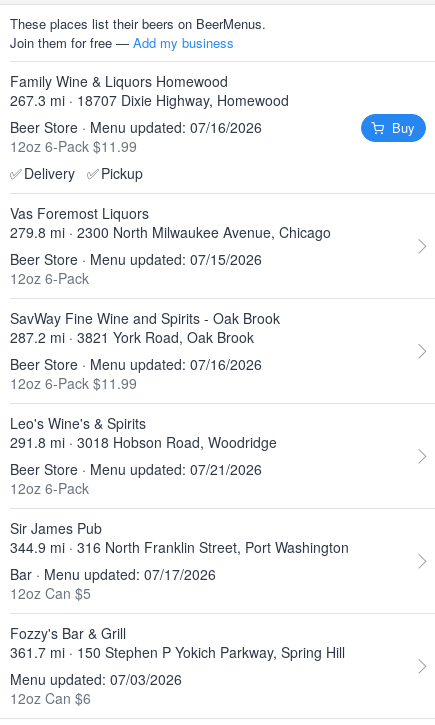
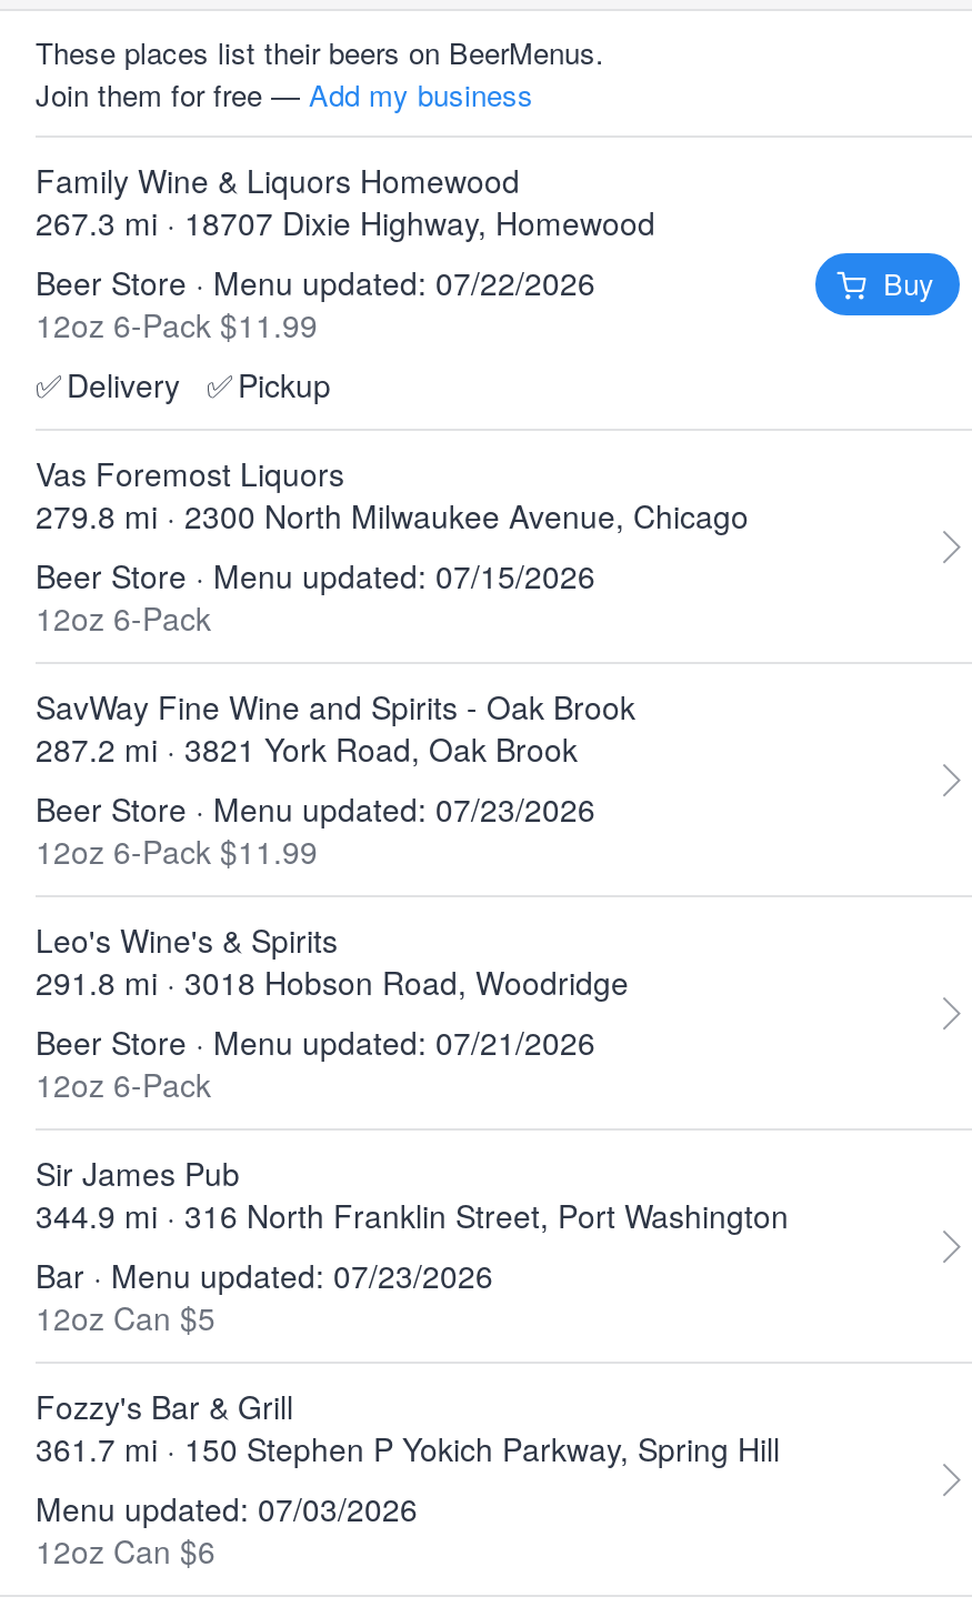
[10,117,262,137] Beer Store · Menu updated: 07/16/2026 -> [36,260,595,304] Beer Store · Menu updated: 07/22/2026
[10,354,262,374] Beer Store · Menu updated: 07/16/2026 -> [36,786,595,831] Beer Store · Menu updated: 07/23/2026
[10,564,216,584] Bar · Menu updated: 07/17/2026 -> [36,1253,493,1297] Bar · Menu updated: 07/23/2026

